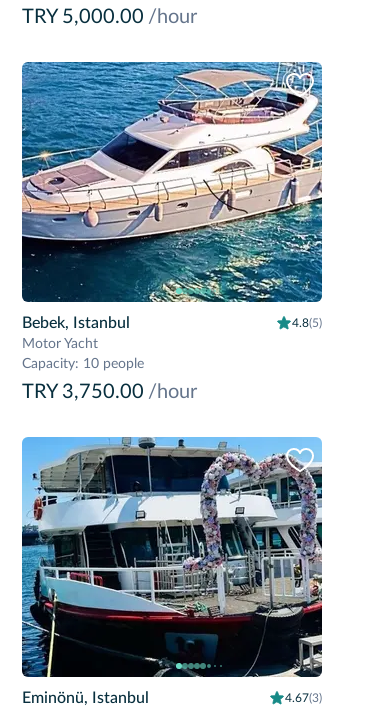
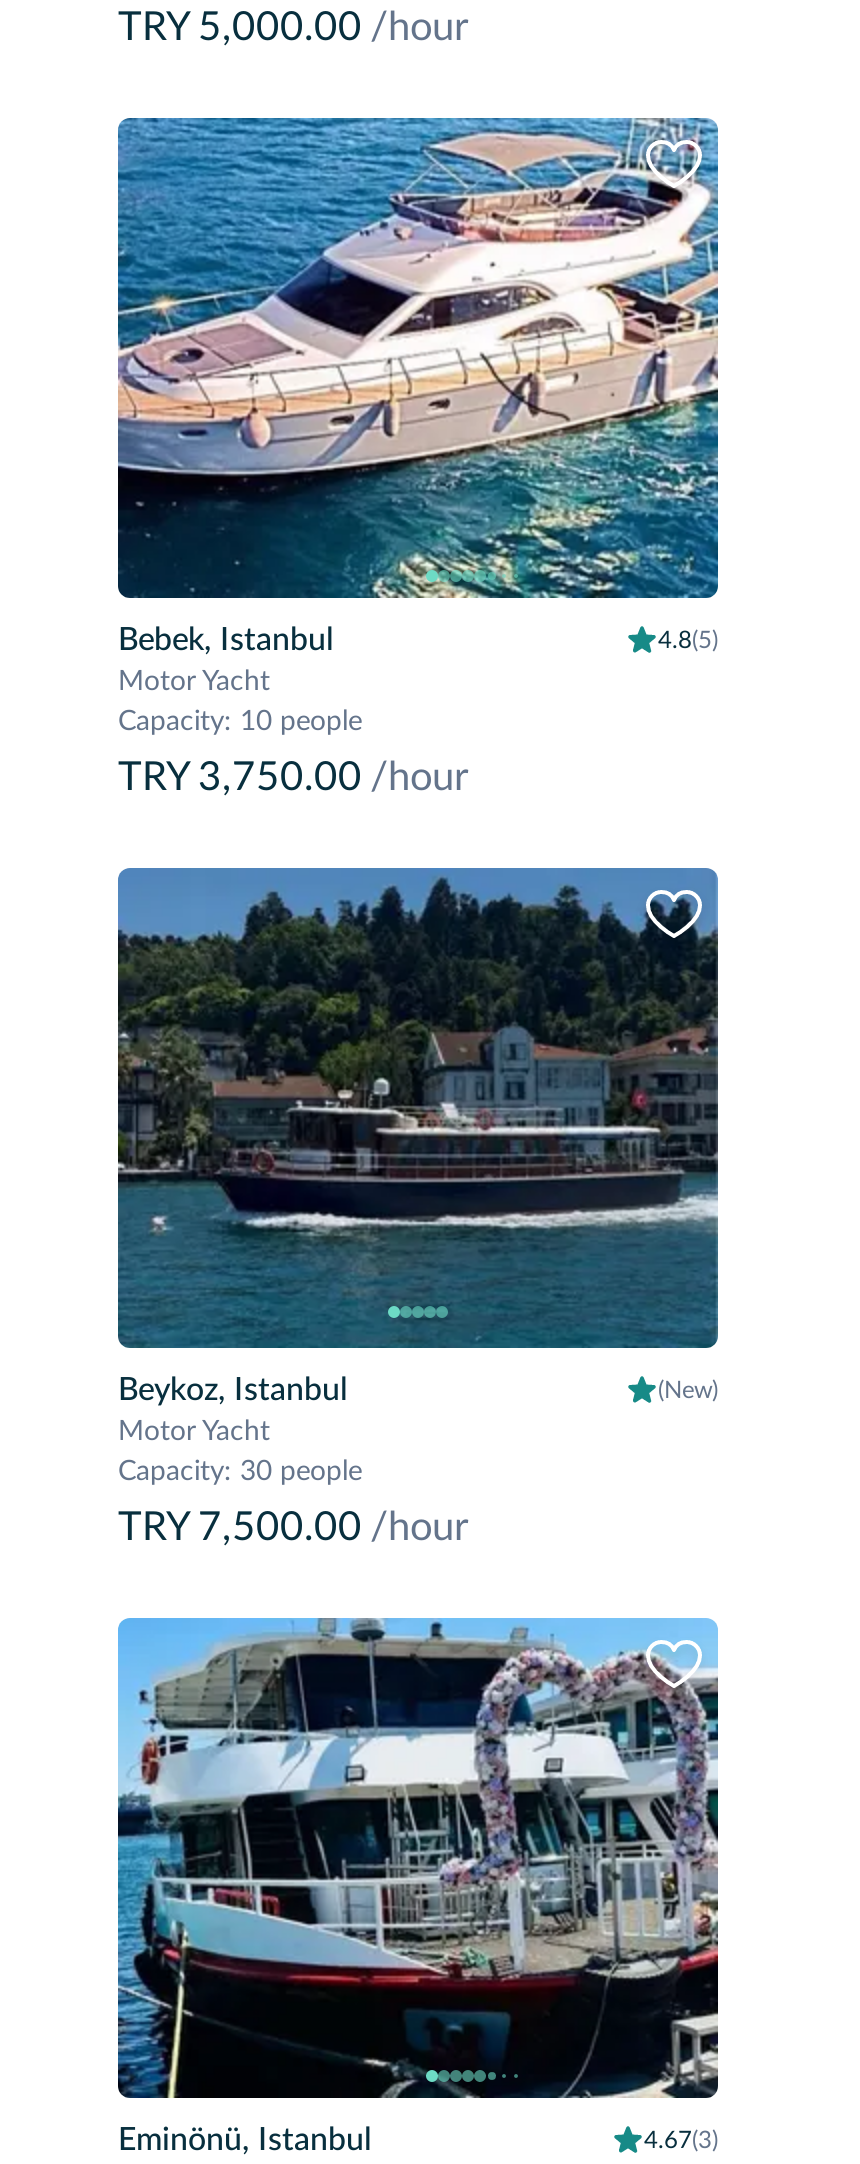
none -> [116,868,718,1548] [image] | Beykoz, Istanbul | (New) | Motor Yacht | Capacity: 30 people | TRY 7,500.00 /hour

